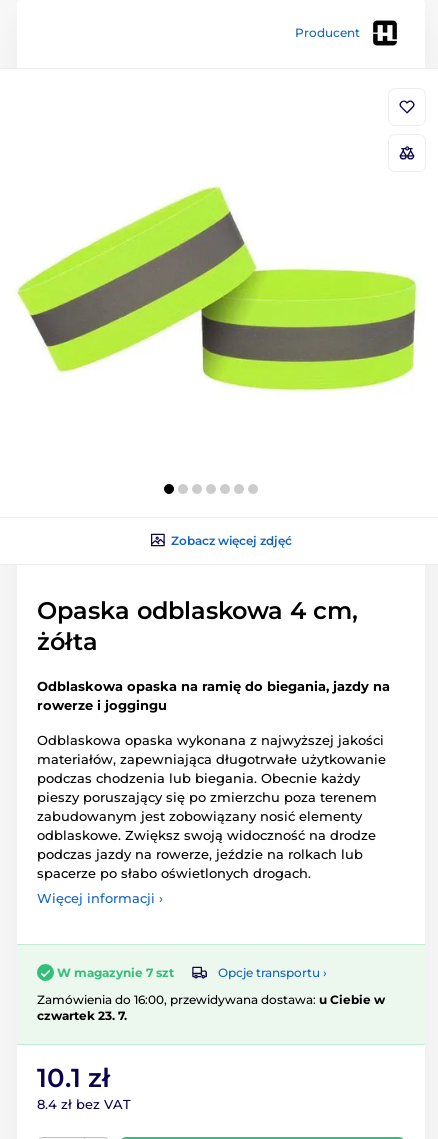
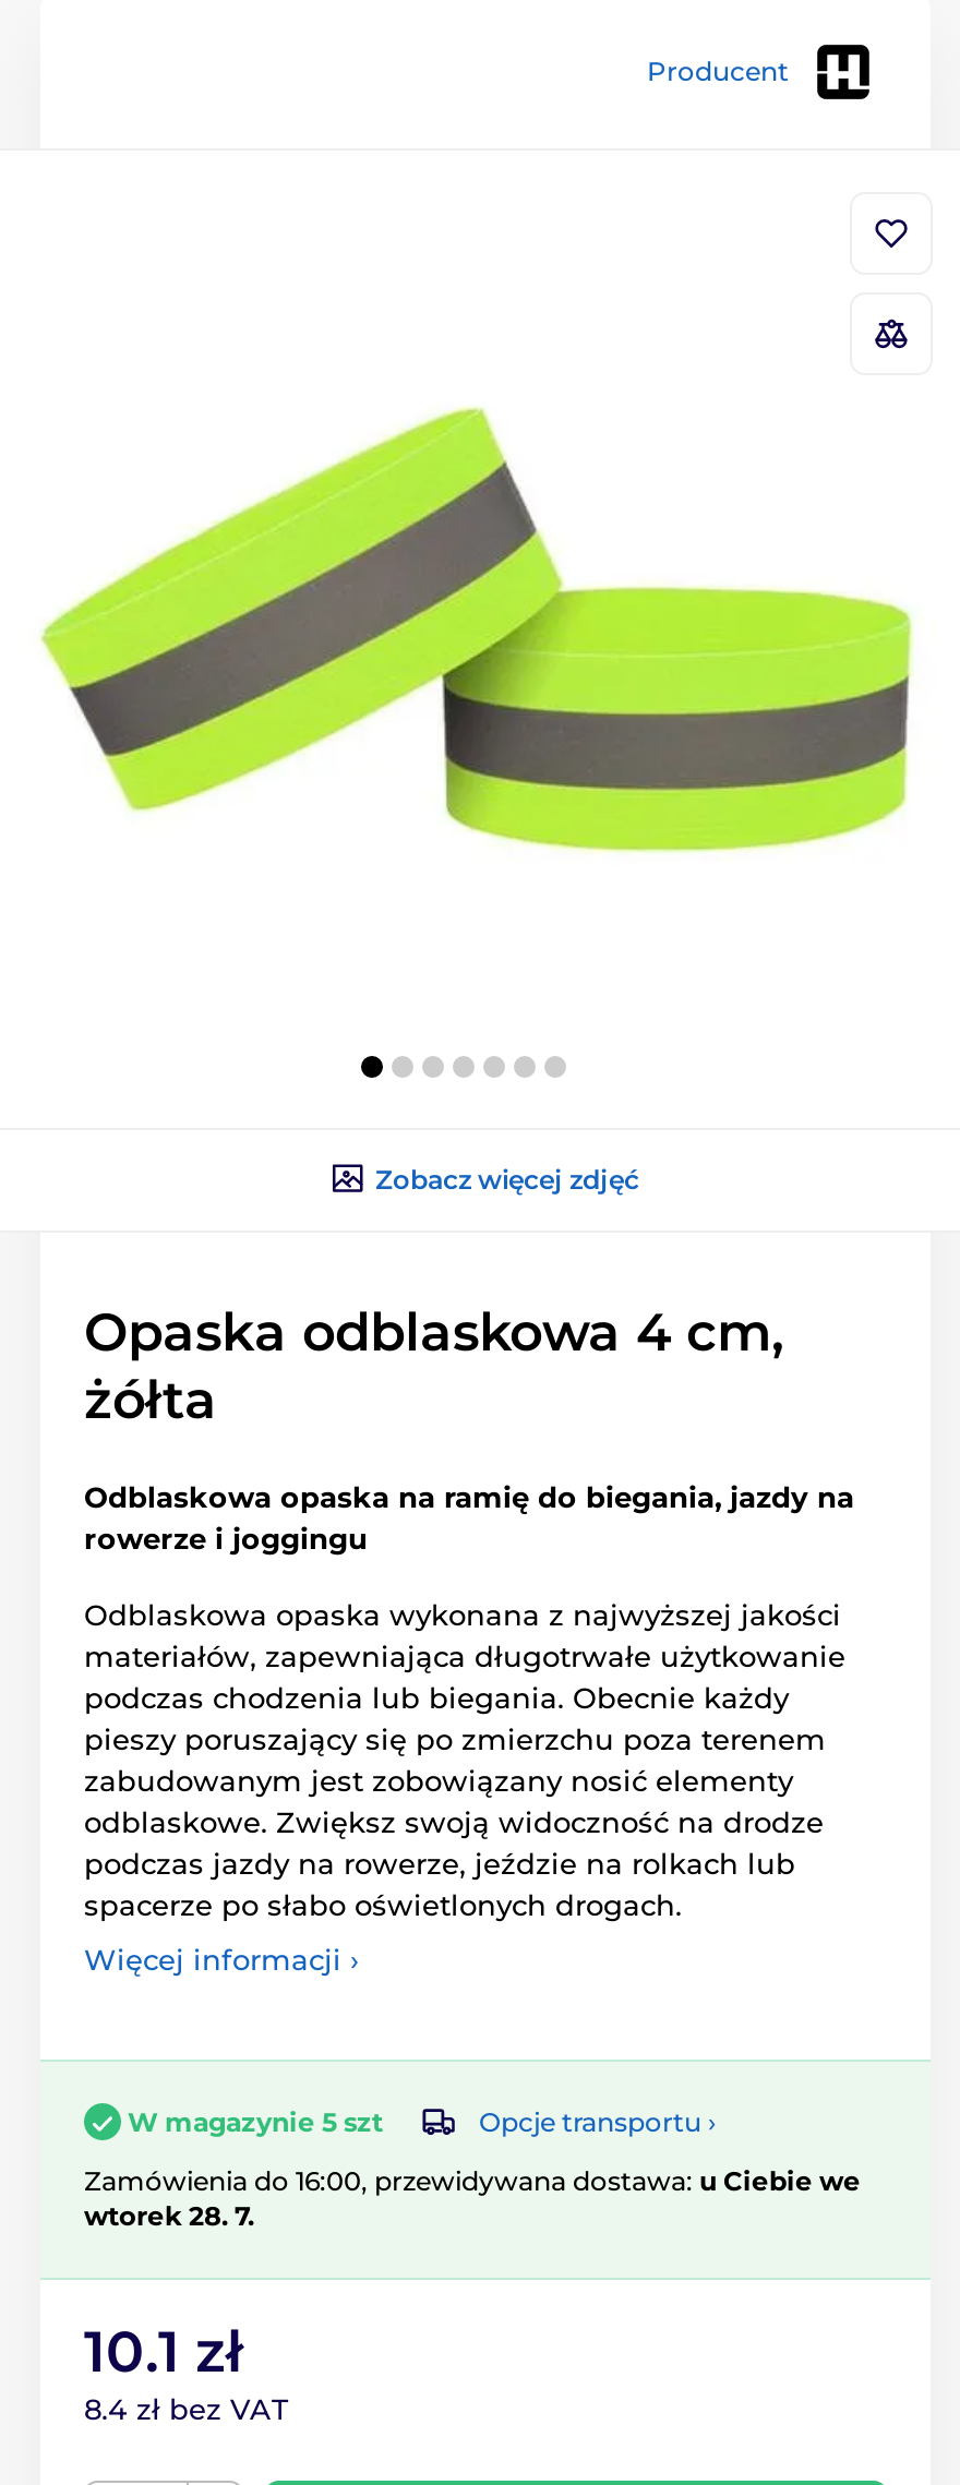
[57,965,174,980] W magazynie 7 szt -> [128,2105,383,2138] W magazynie 5 szt
[37,992,385,1023] Zamówienia do 16:00, przewidywana dostawa: u Ciebie w | czwartek 23. 7. -> [84,2165,861,2232] Zamówienia do 16:00, przewidywana dostawa: u Ciebie we | wtorek 28. 7.

